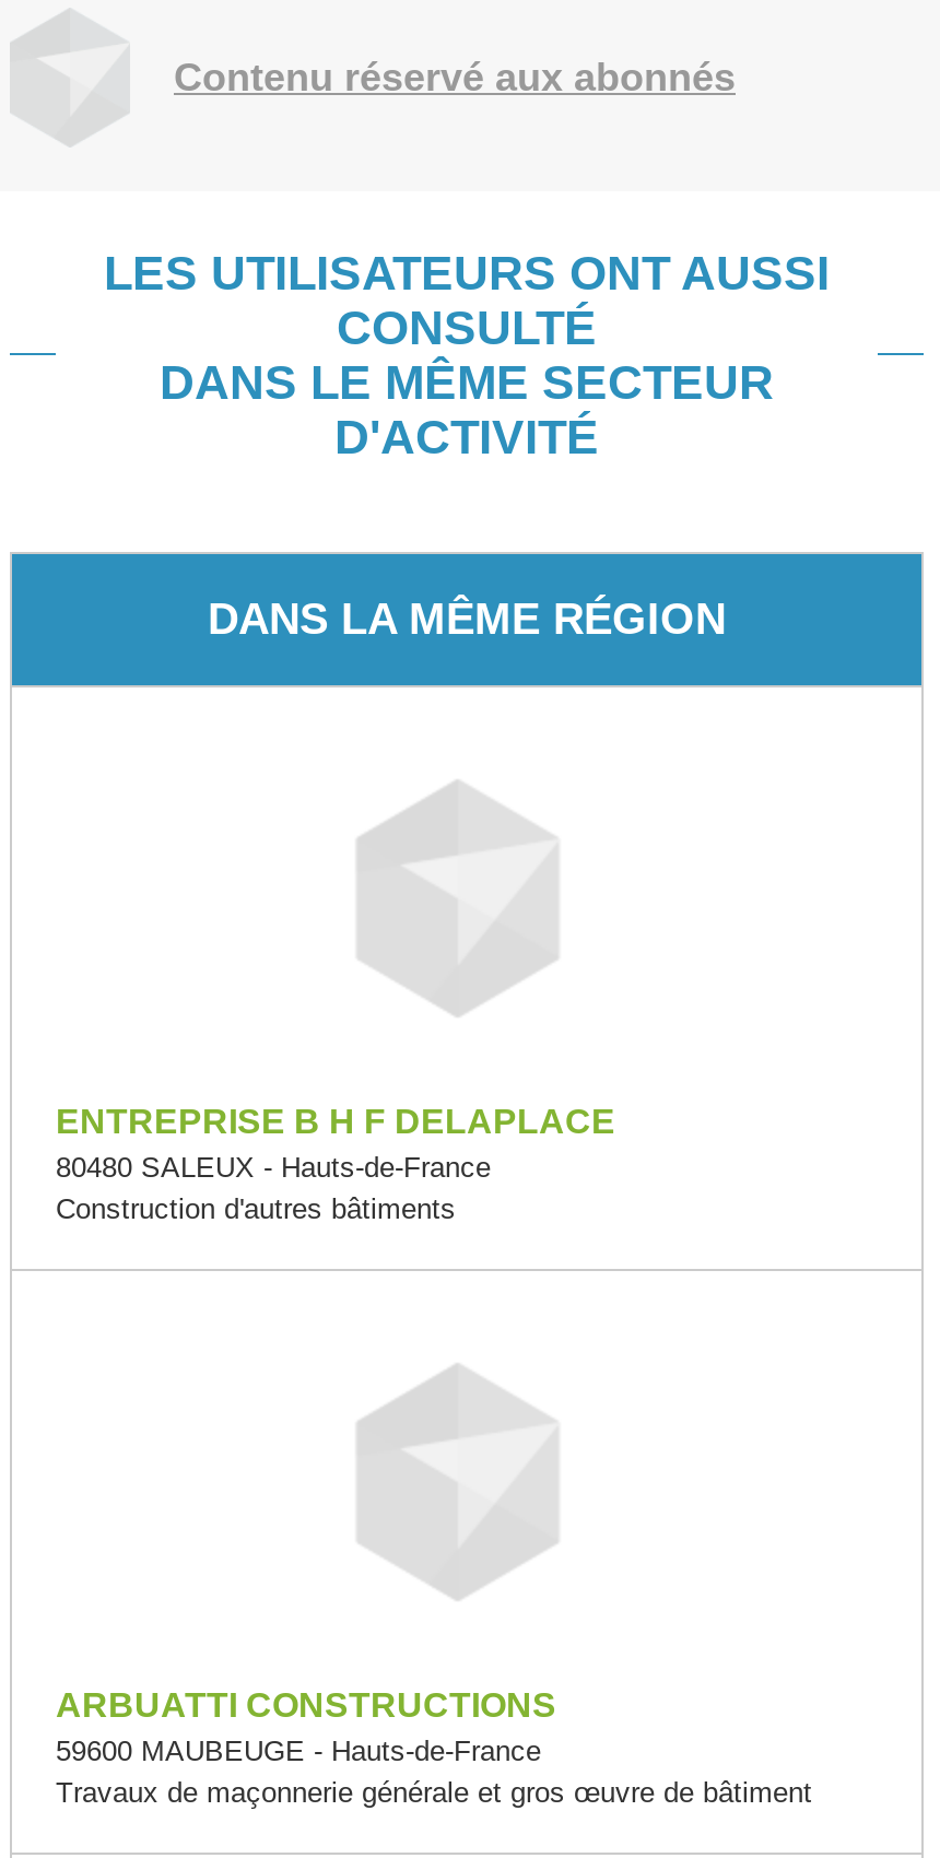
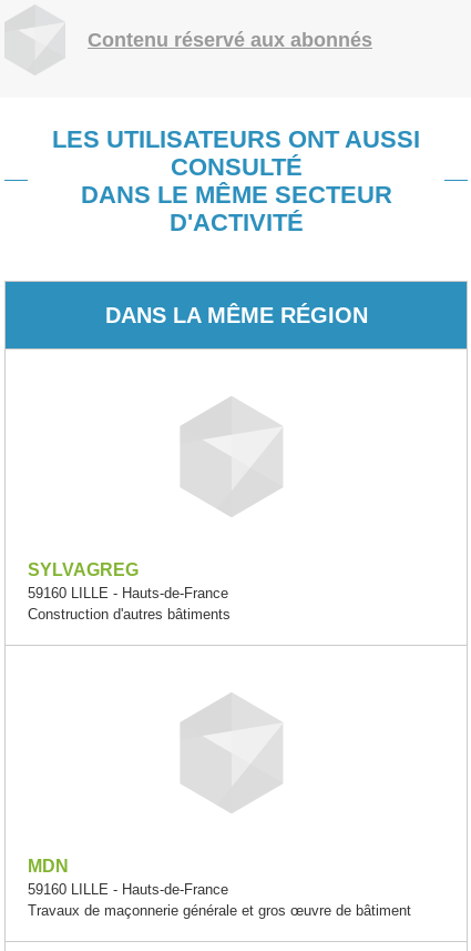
[56,1103,615,1184] ENTREPRISE B H F DELAPLACE | 80480 SALEUX - Hauts-de-France -> [28,560,228,601] SYLVAGREG | 59160 LILLE - Hauts-de-France
[56,1686,556,1767] ARBUATTI CONSTRUCTIONS | 59600 MAUBEUGE - Hauts-de-France -> [28,857,228,898] MDN | 59160 LILLE - Hauts-de-France

